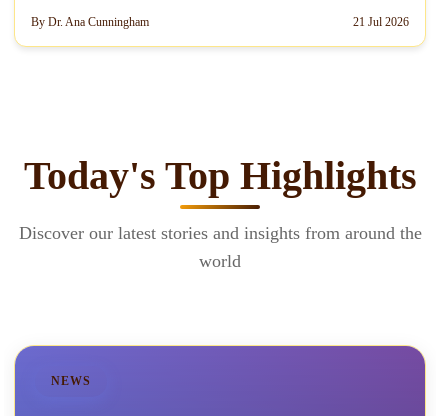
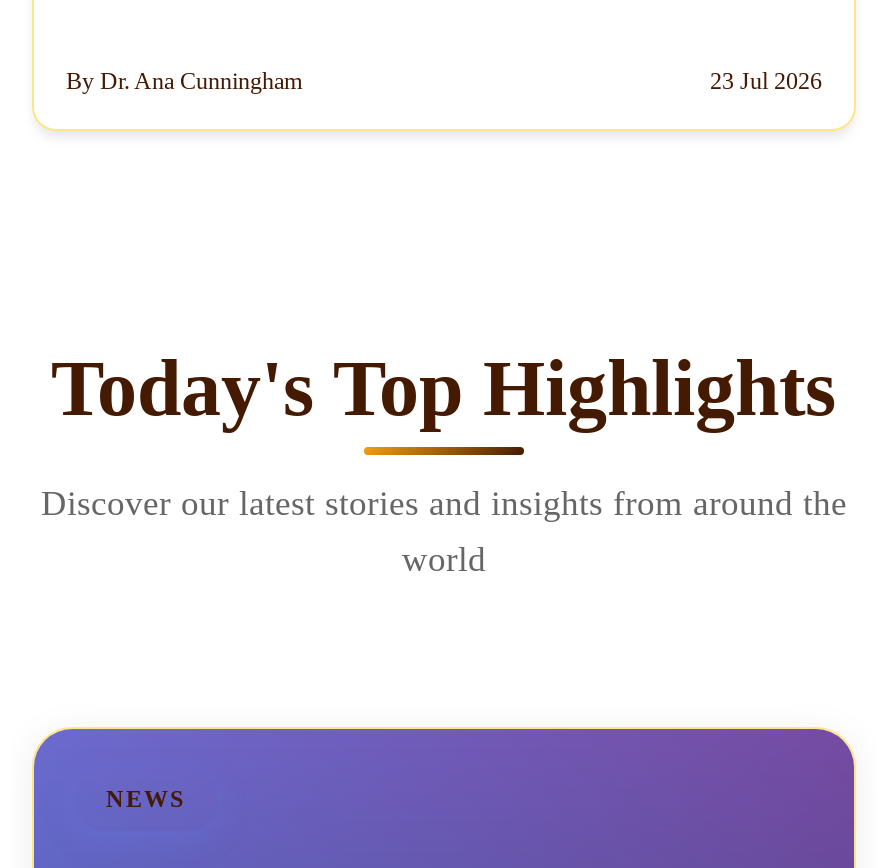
[353,15,409,29] 21 Jul 2026 -> [710,66,822,94] 23 Jul 2026

